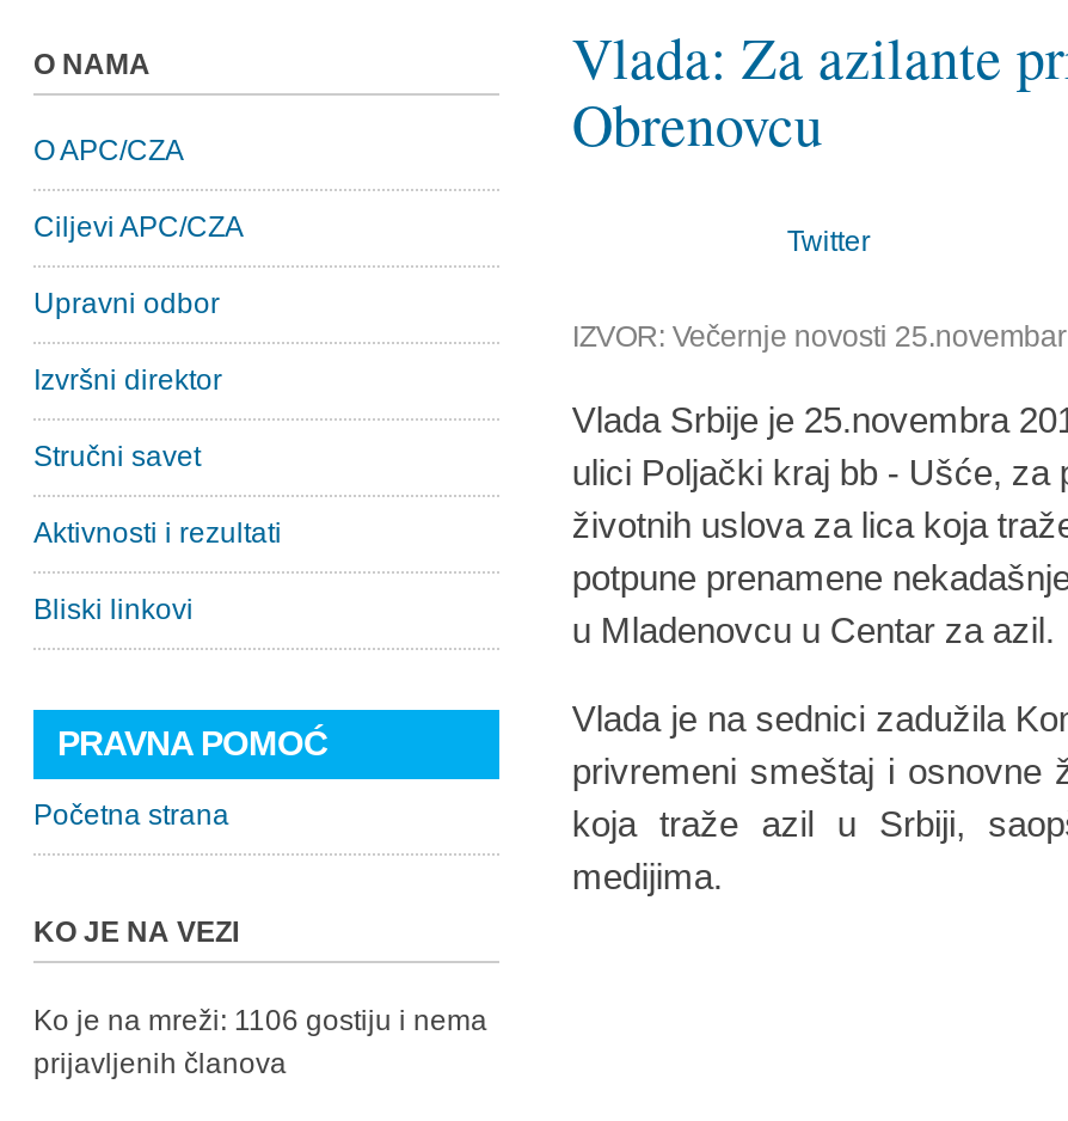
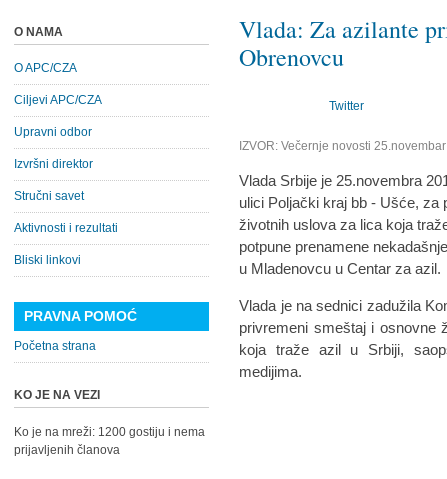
[33,1004,487,1037] Ko je na mreži: 1106 gostiju i nema -> [14,425,205,439] Ko je na mreži: 1200 gostiju i nema

